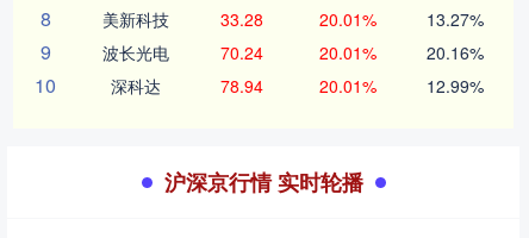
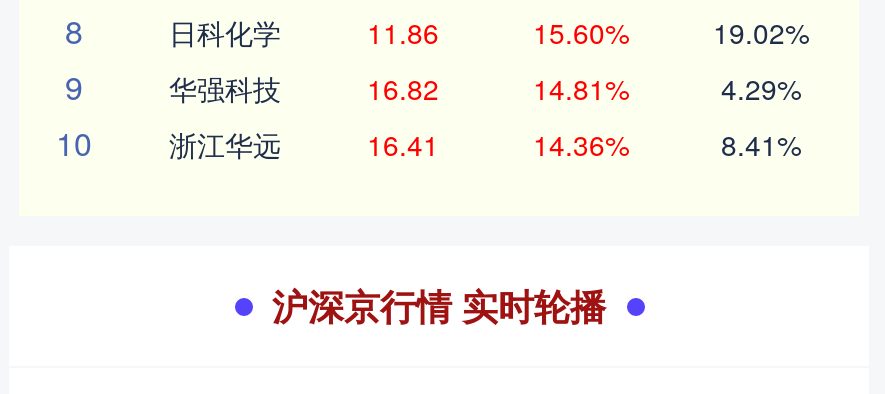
[102,7,484,31] 美新科技 | 33.28 | 20.01% | 13.27% -> [169,12,809,52] 日科化学 | 11.86 | 15.60% | 19.02%
[102,41,484,64] 波长光电 | 70.24 | 20.01% | 20.16% -> [169,68,801,108] 华强科技 | 16.82 | 14.81% | 4.29%
[111,74,484,98] 深科达 | 78.94 | 20.01% | 12.99% -> [169,124,801,164] 浙江华远 | 16.41 | 14.36% | 8.41%

